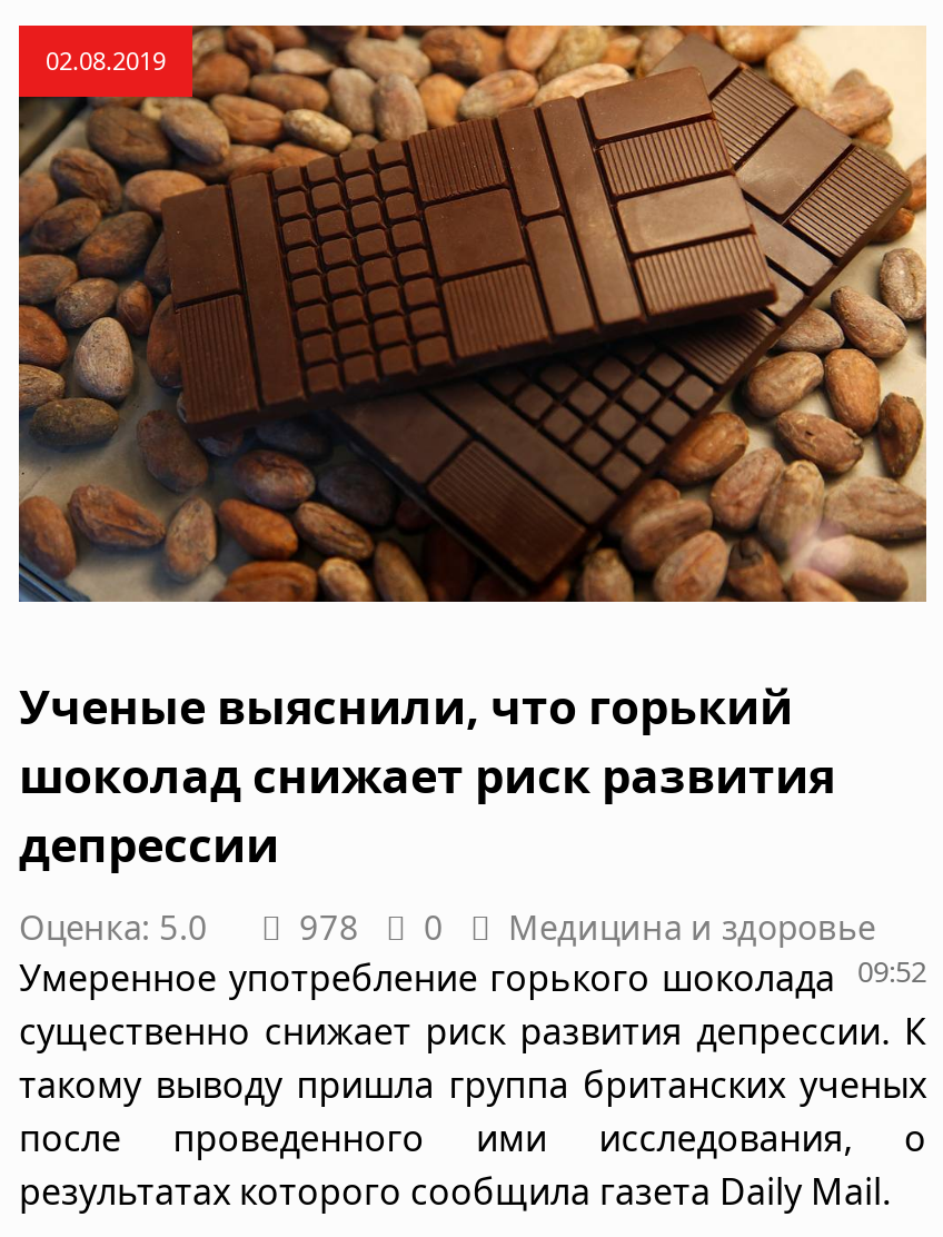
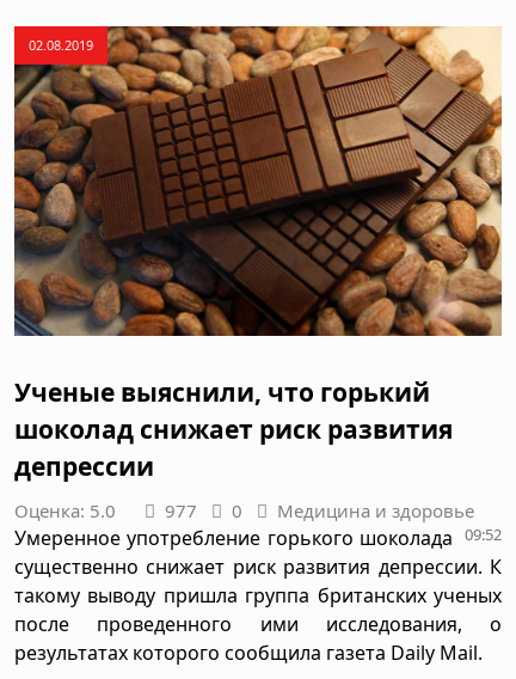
[19,905,875,949] Оценка: 5.0 978 0 Медицина и здоровье -> [14,499,474,523] Оценка: 5.0 977 0 Медицина и здоровье

